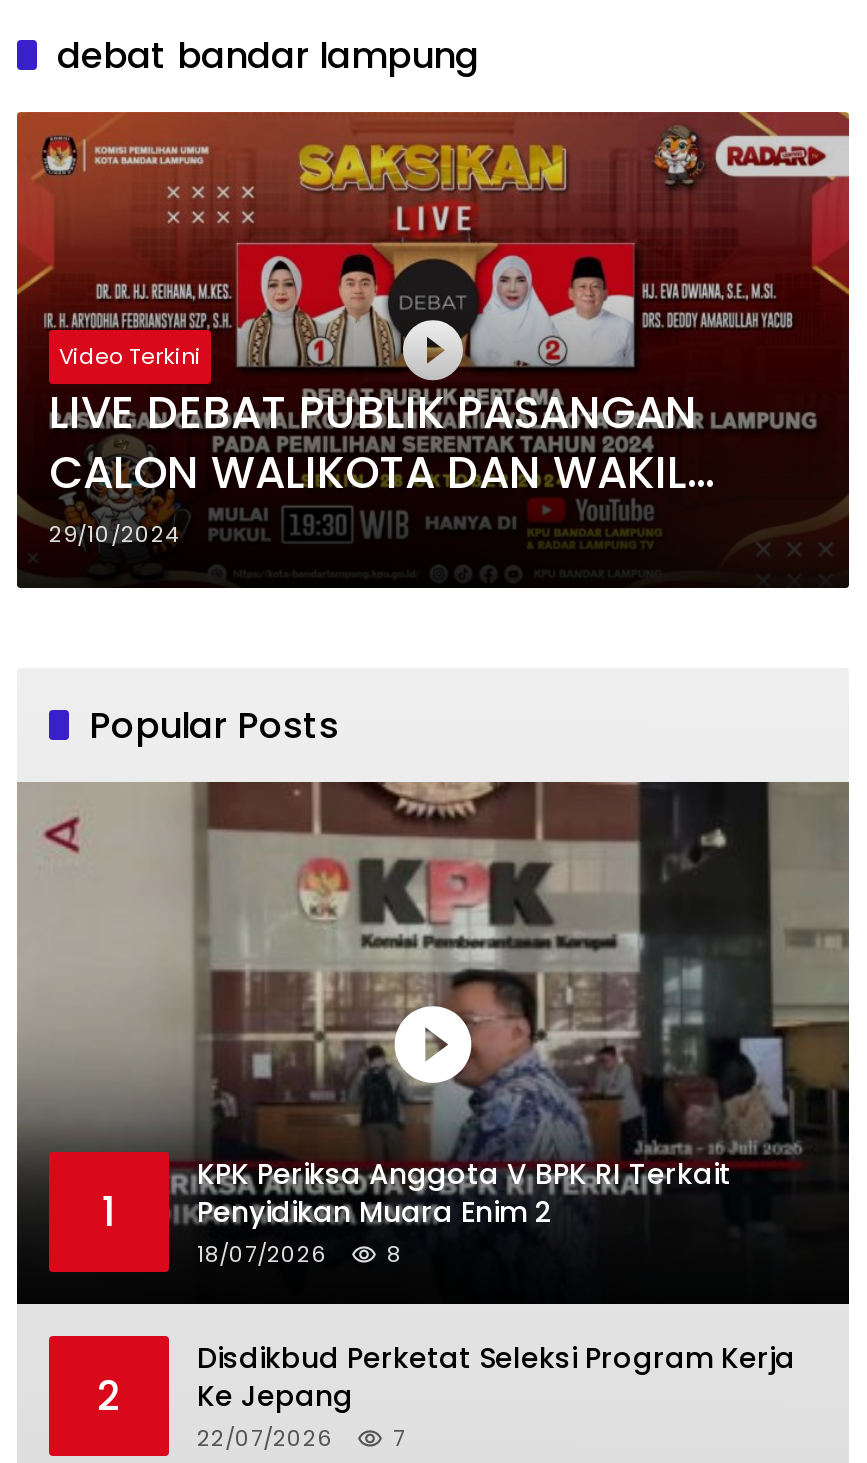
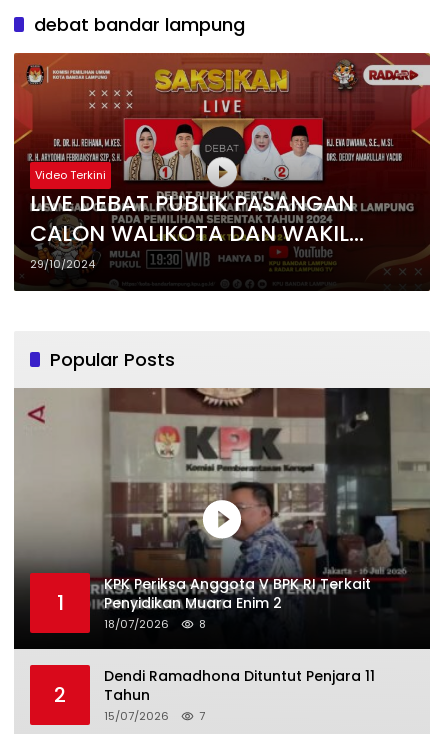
[197,1338,795,1454] Disdikbud Perketat Seleksi Program Kerja | Ke Jepang | 22/07/2026 -> [104,666,375,724] Dendi Ramadhona Dituntut Penjara 11 | Tahun | 15/07/2026

